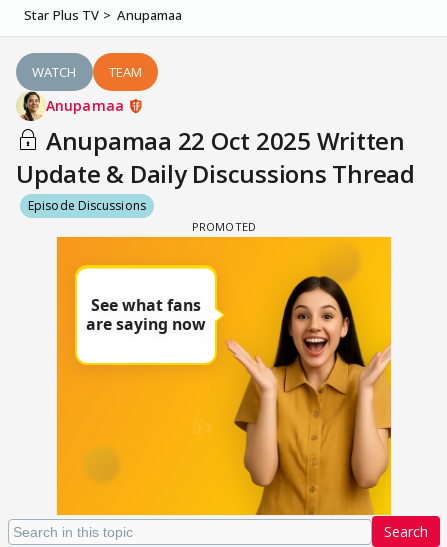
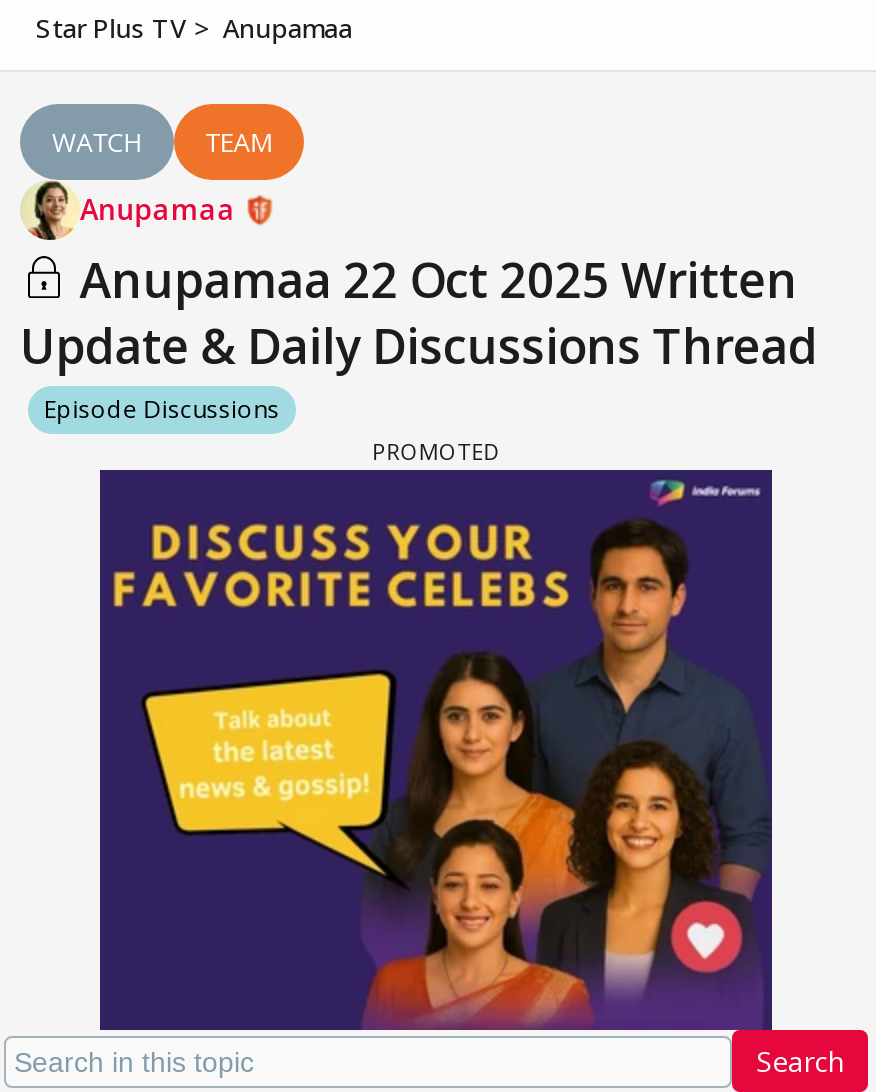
[56,236,392,517] [image] -> [98,468,774,1032] [image]

